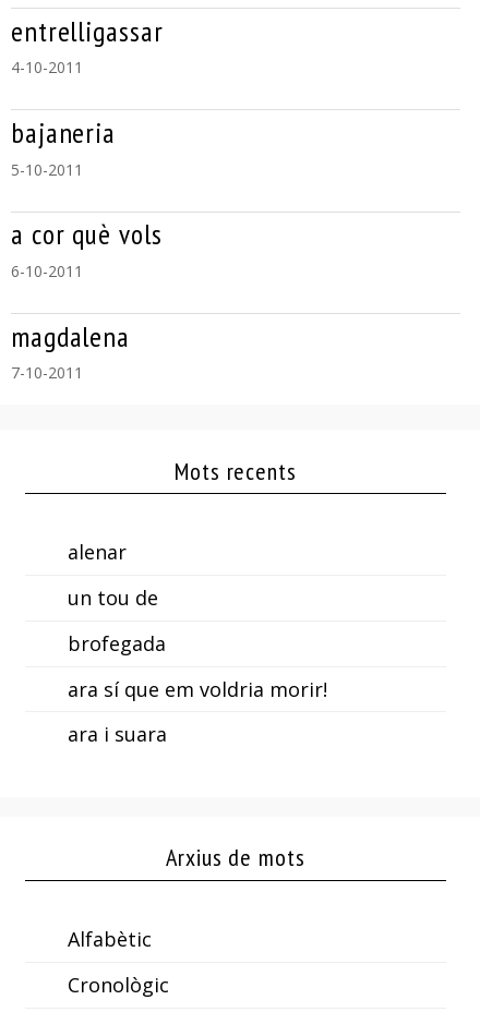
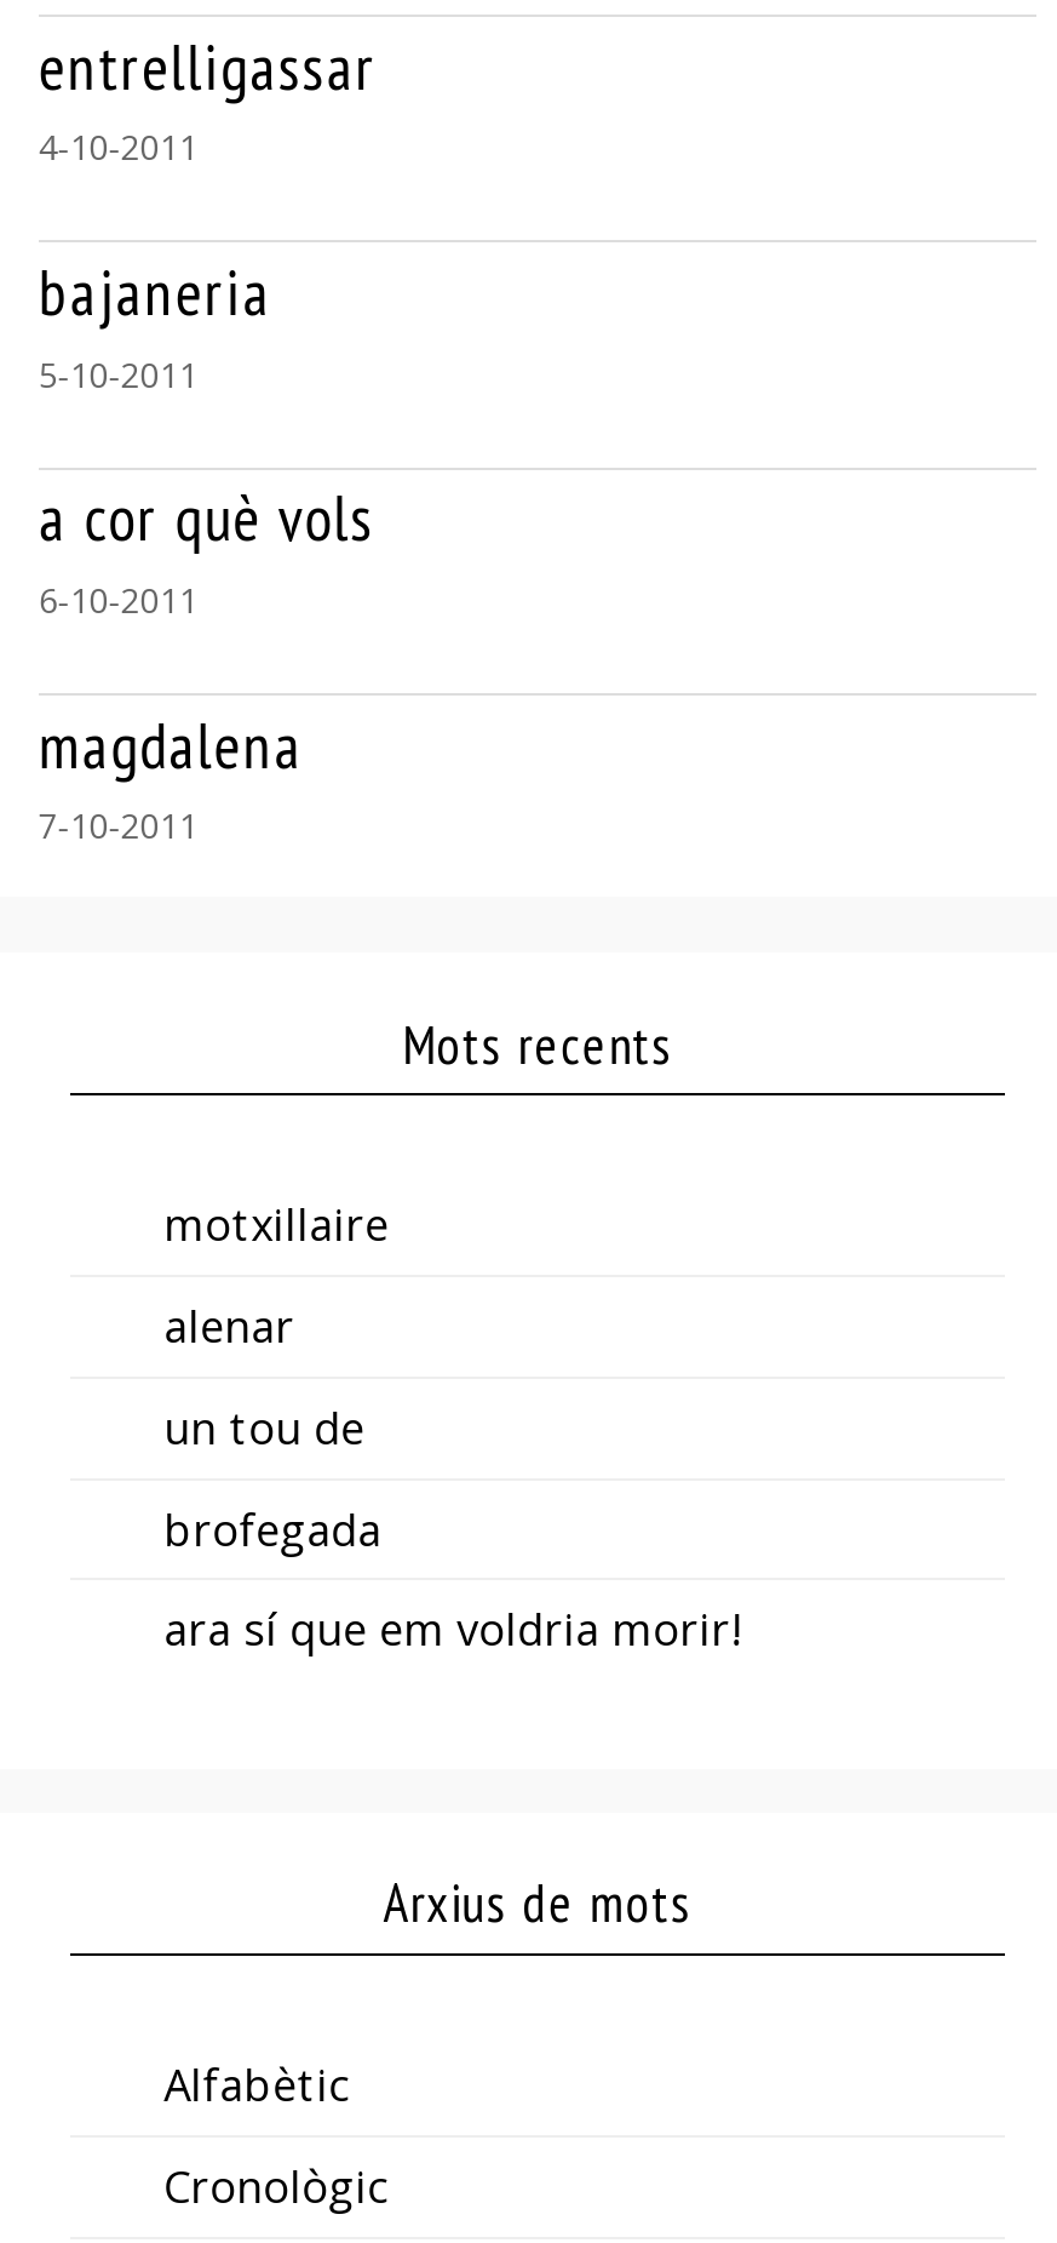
none -> [164,1195,389,1253] motxillaire
moved [67,539,327,702] -> [164,1296,740,1658]: alenar | un tou de | brofegada | ara sí que em voldria morir!
[67,721,166,747] ara i suara -> none

